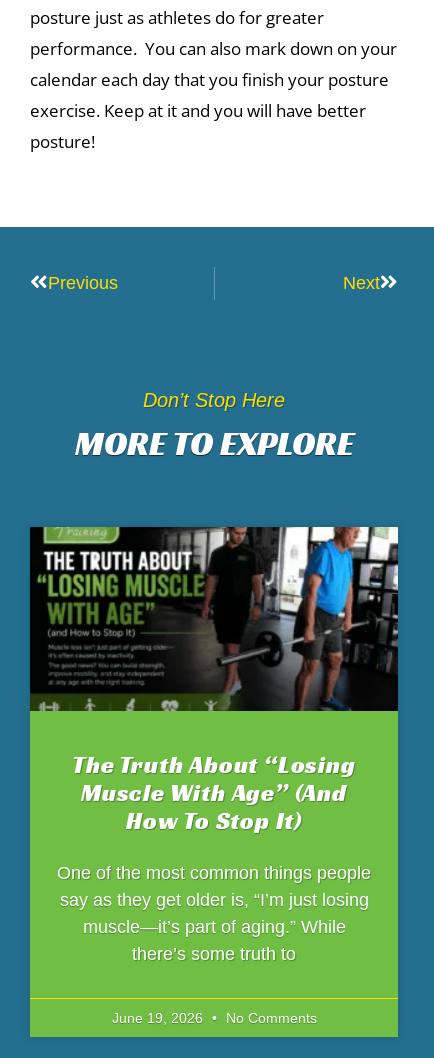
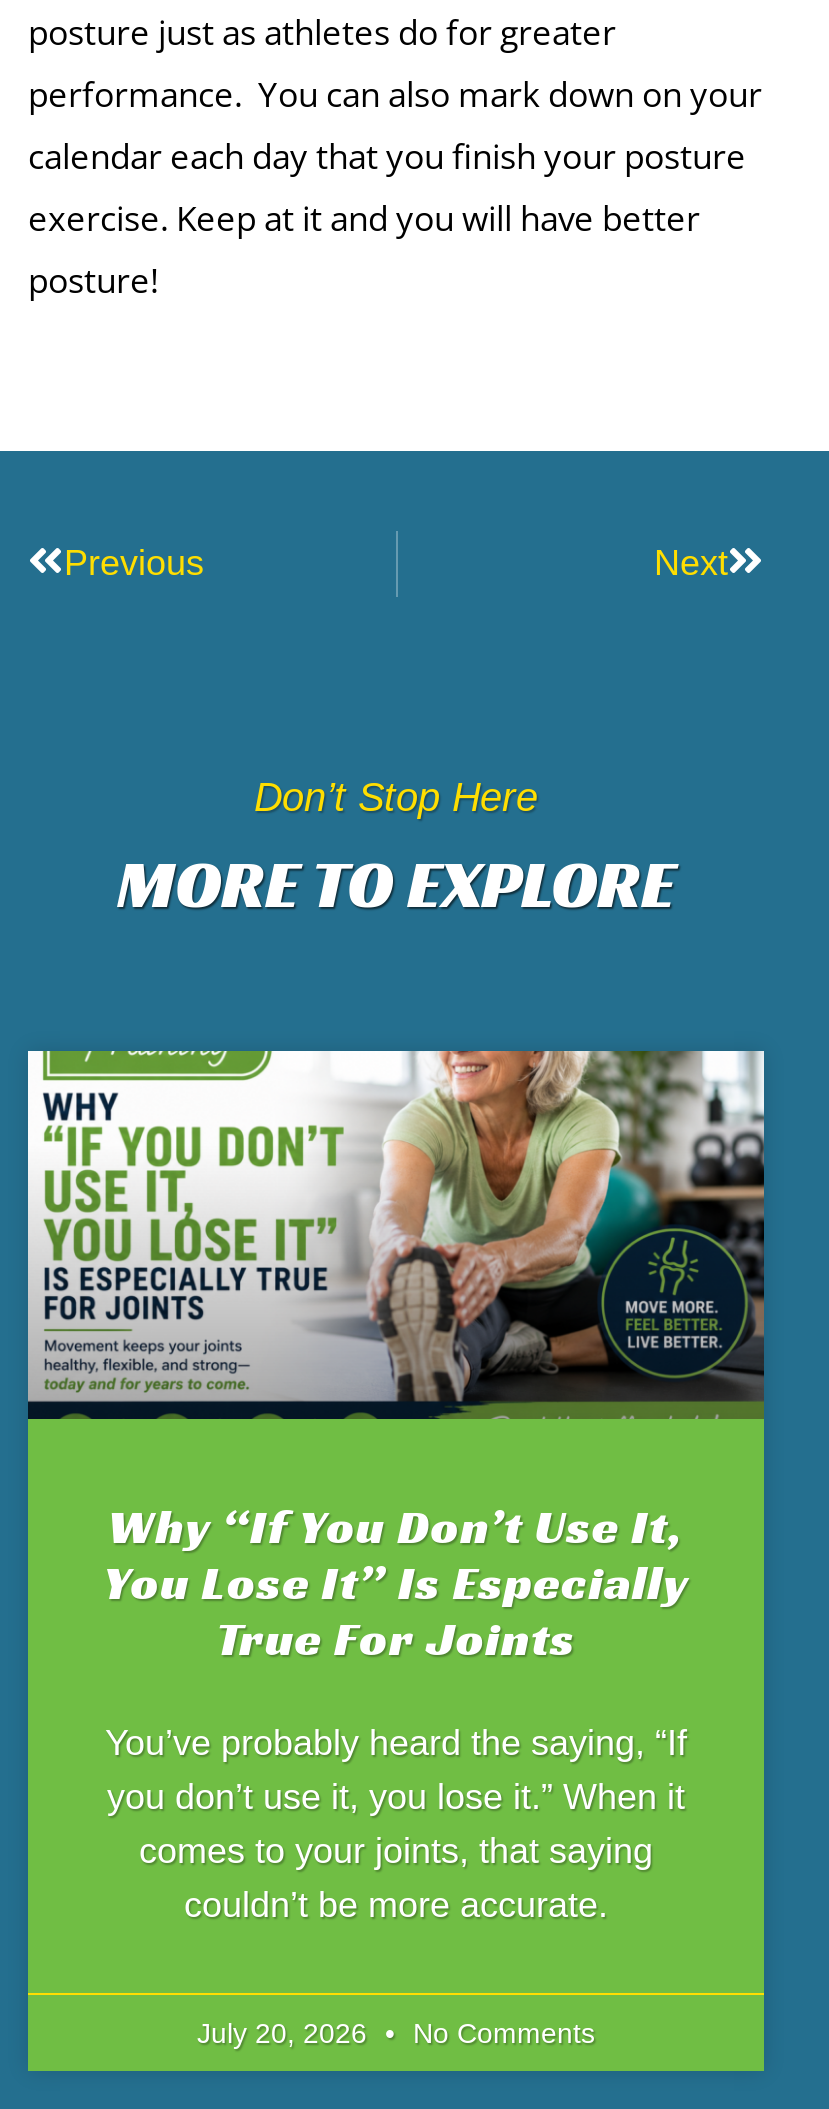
[29,526,399,836] [image] | The Truth About “Losing | Muscle With Age” (and | How To Stop It) -> [26,1049,766,1668] [image] | Why “If You Don’t Use It, | You Lose It” Is Especially | True For Joints
[57,863,371,964] One of the most common things people | say as they get older is, “I’m just losing | muscle—it’s part of aging.” While | there’s some truth to -> [105,1722,687,1924] You’ve probably heard the saying, “If | you don’t use it, you lose it.” When it | comes to your joints, that saying | couldn’t be more accurate.
[111,1010,316,1026] June 19, 2026 No Comments -> [197,2016,595,2048] July 20, 2026 No Comments

